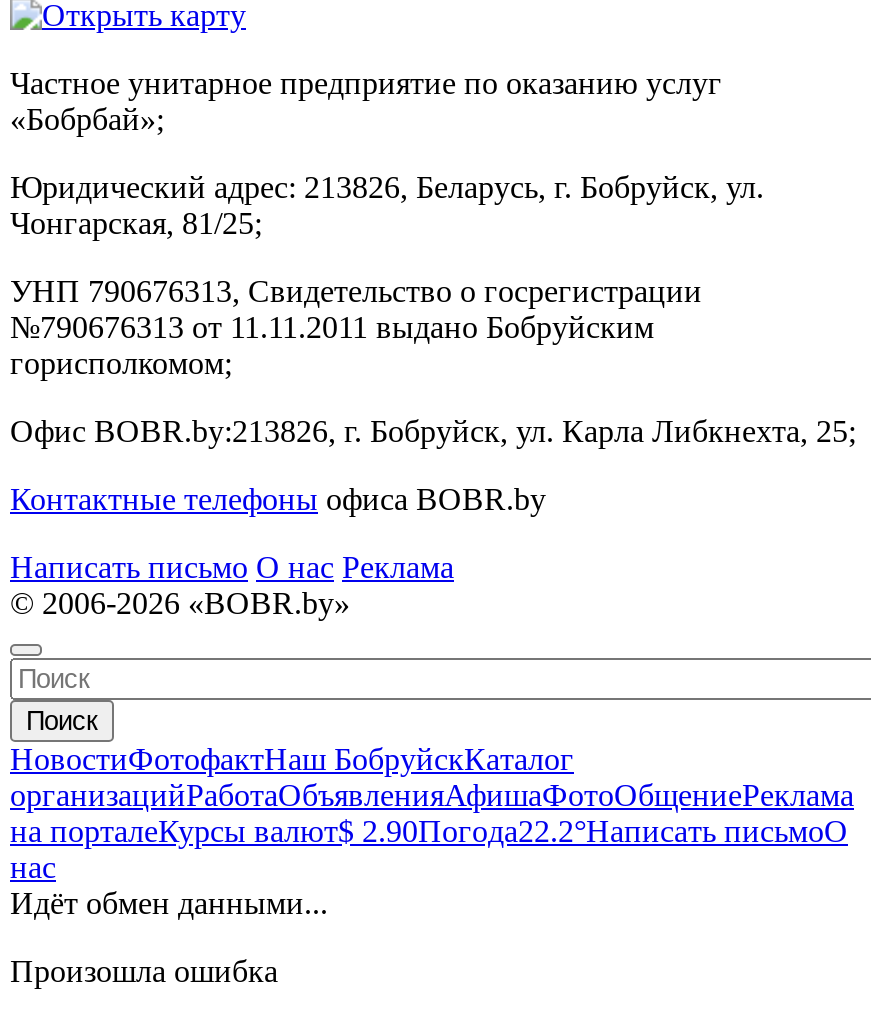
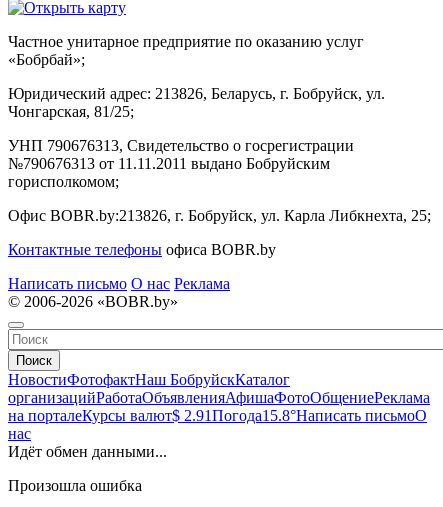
[10,814,848,848] на порталеКурсы валют$ 2.90Погода22.2°Написать письмоО -> [8,407,427,424] на порталеКурсы валют$ 2.91Погода15.8°Написать письмоО

